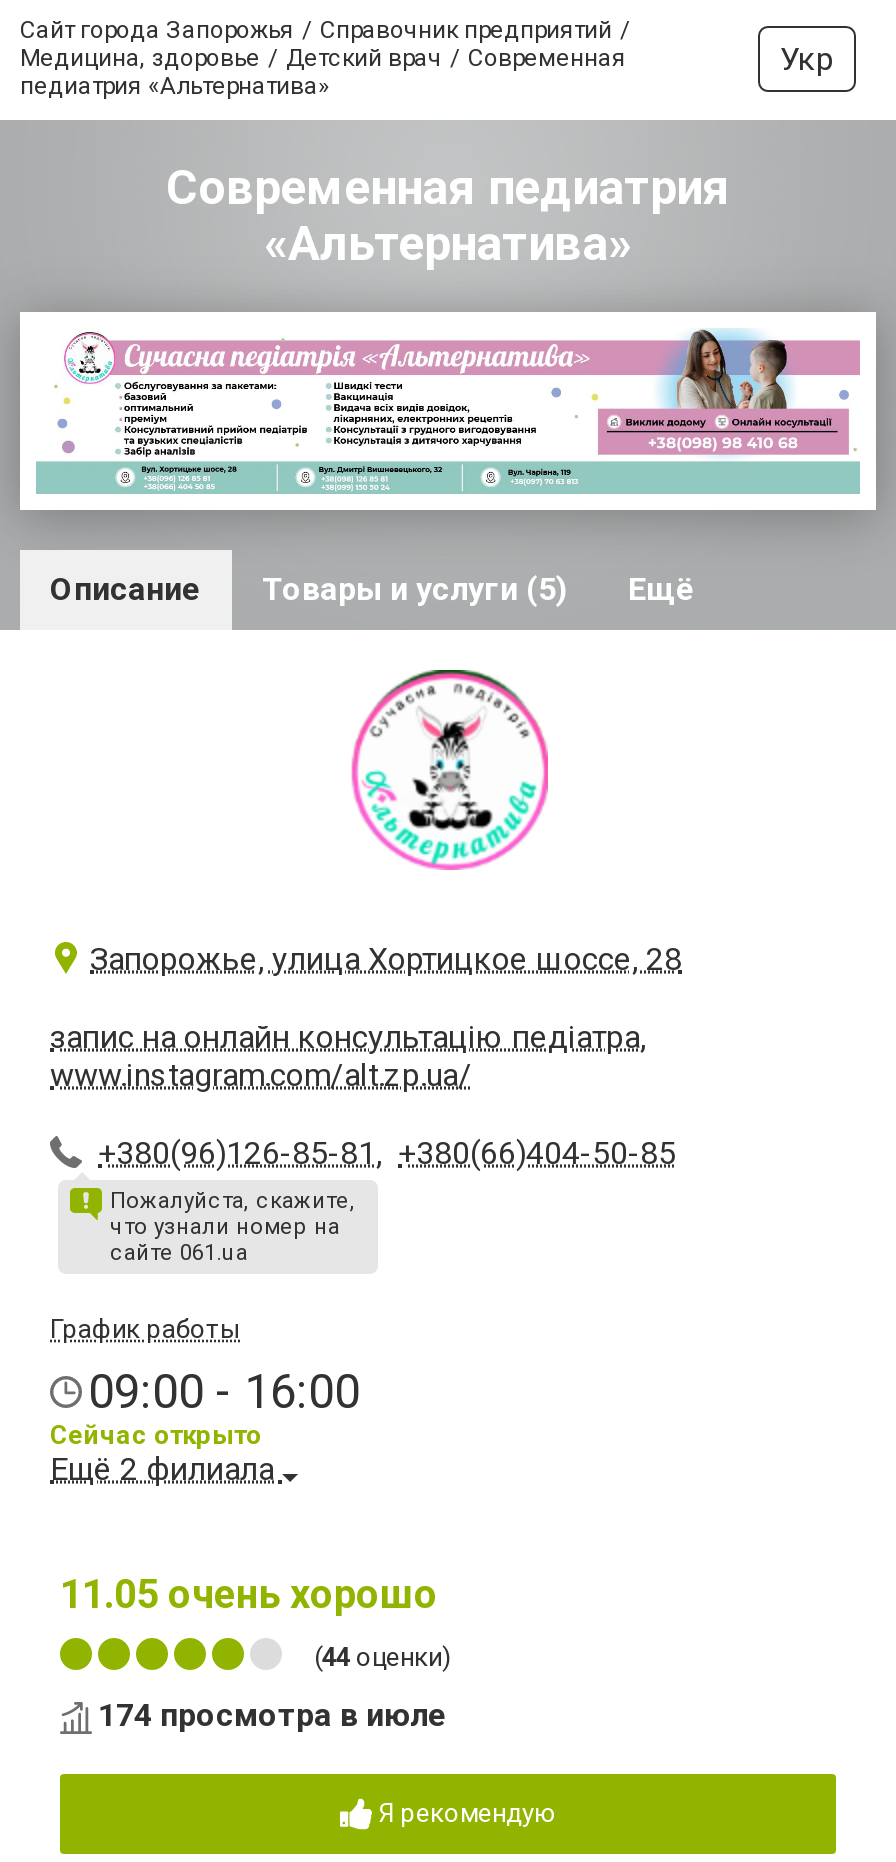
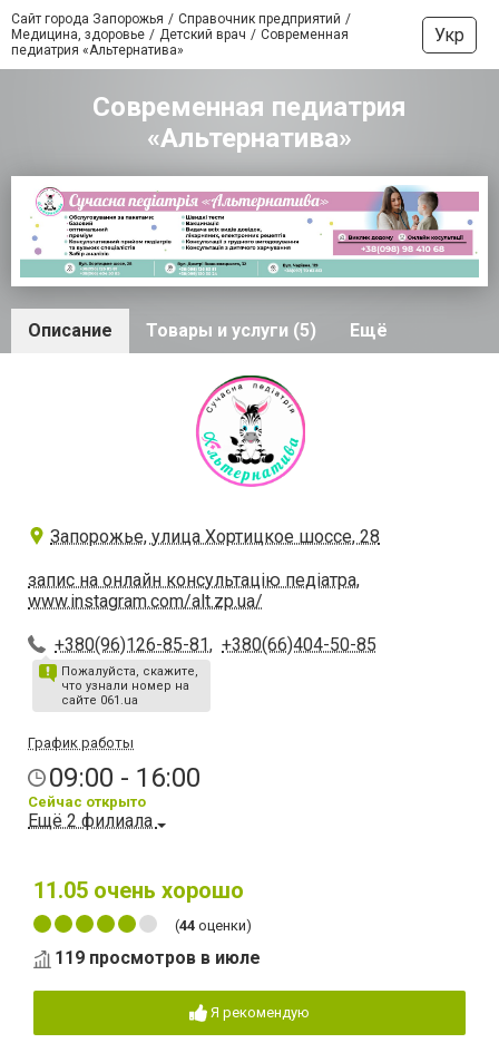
[98,1695,448,1733] 174 просмотра в июле -> [55,947,261,968] 119 просмотров в июле

